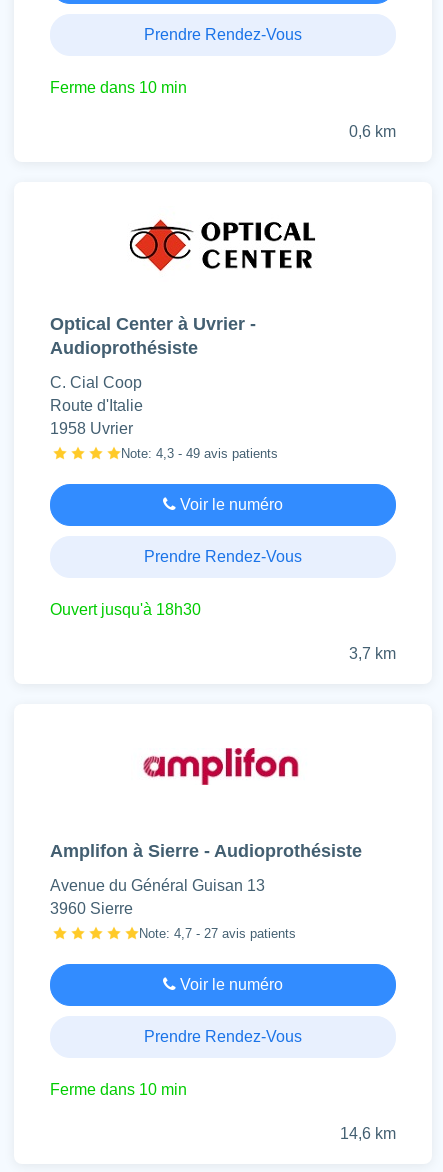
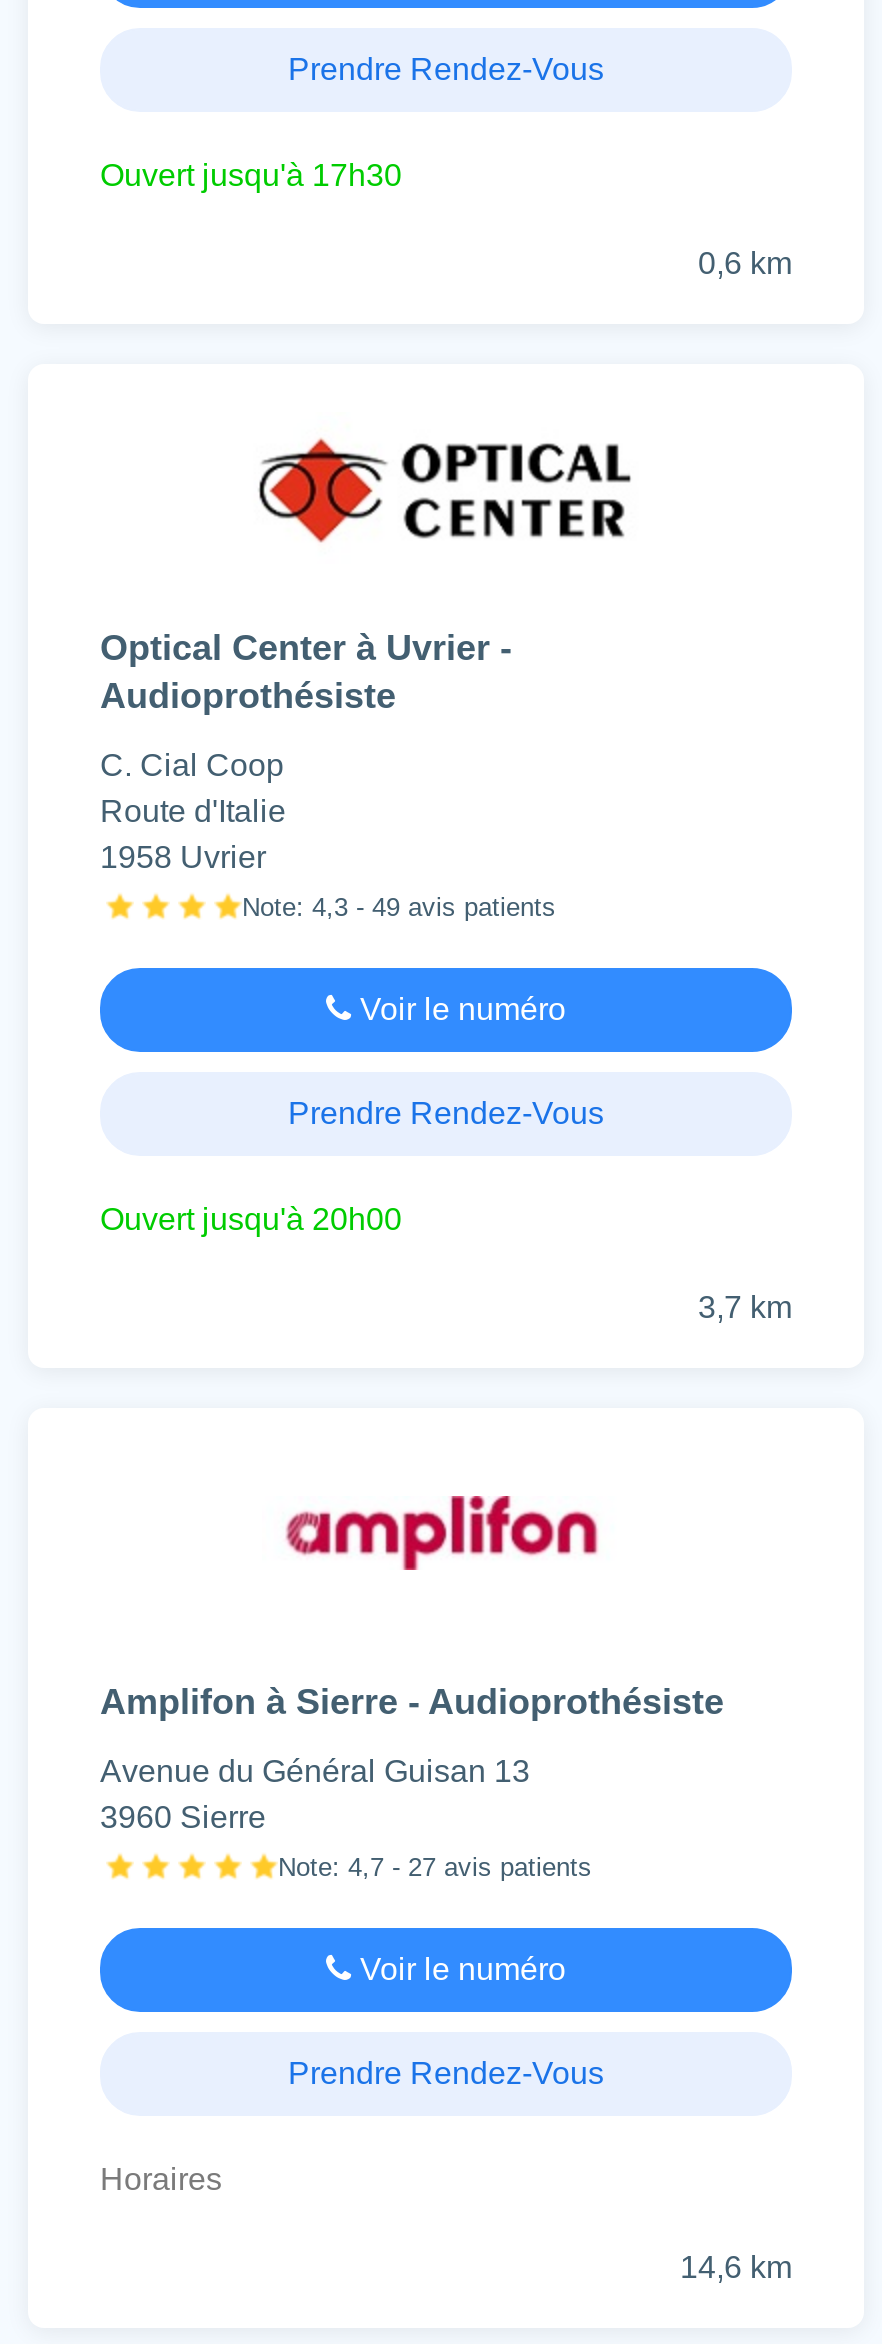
[50,79,187,96] Ferme dans 10 min -> [100,158,402,192] Ouvert jusqu'à 17h30
[50,601,201,618] Ouvert jusqu'à 18h30 -> [100,1202,402,1236] Ouvert jusqu'à 20h00
[50,1081,187,1098] Ferme dans 10 min -> [100,2162,222,2196] Horaires

